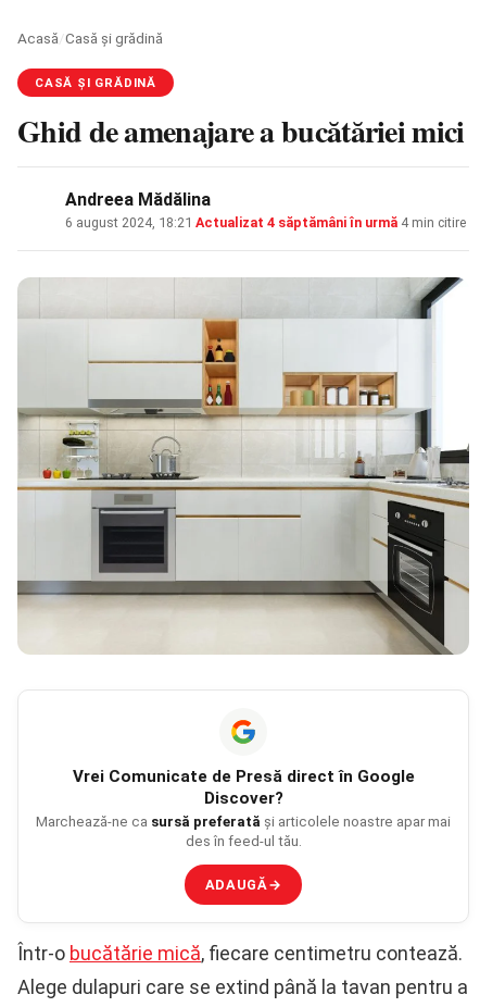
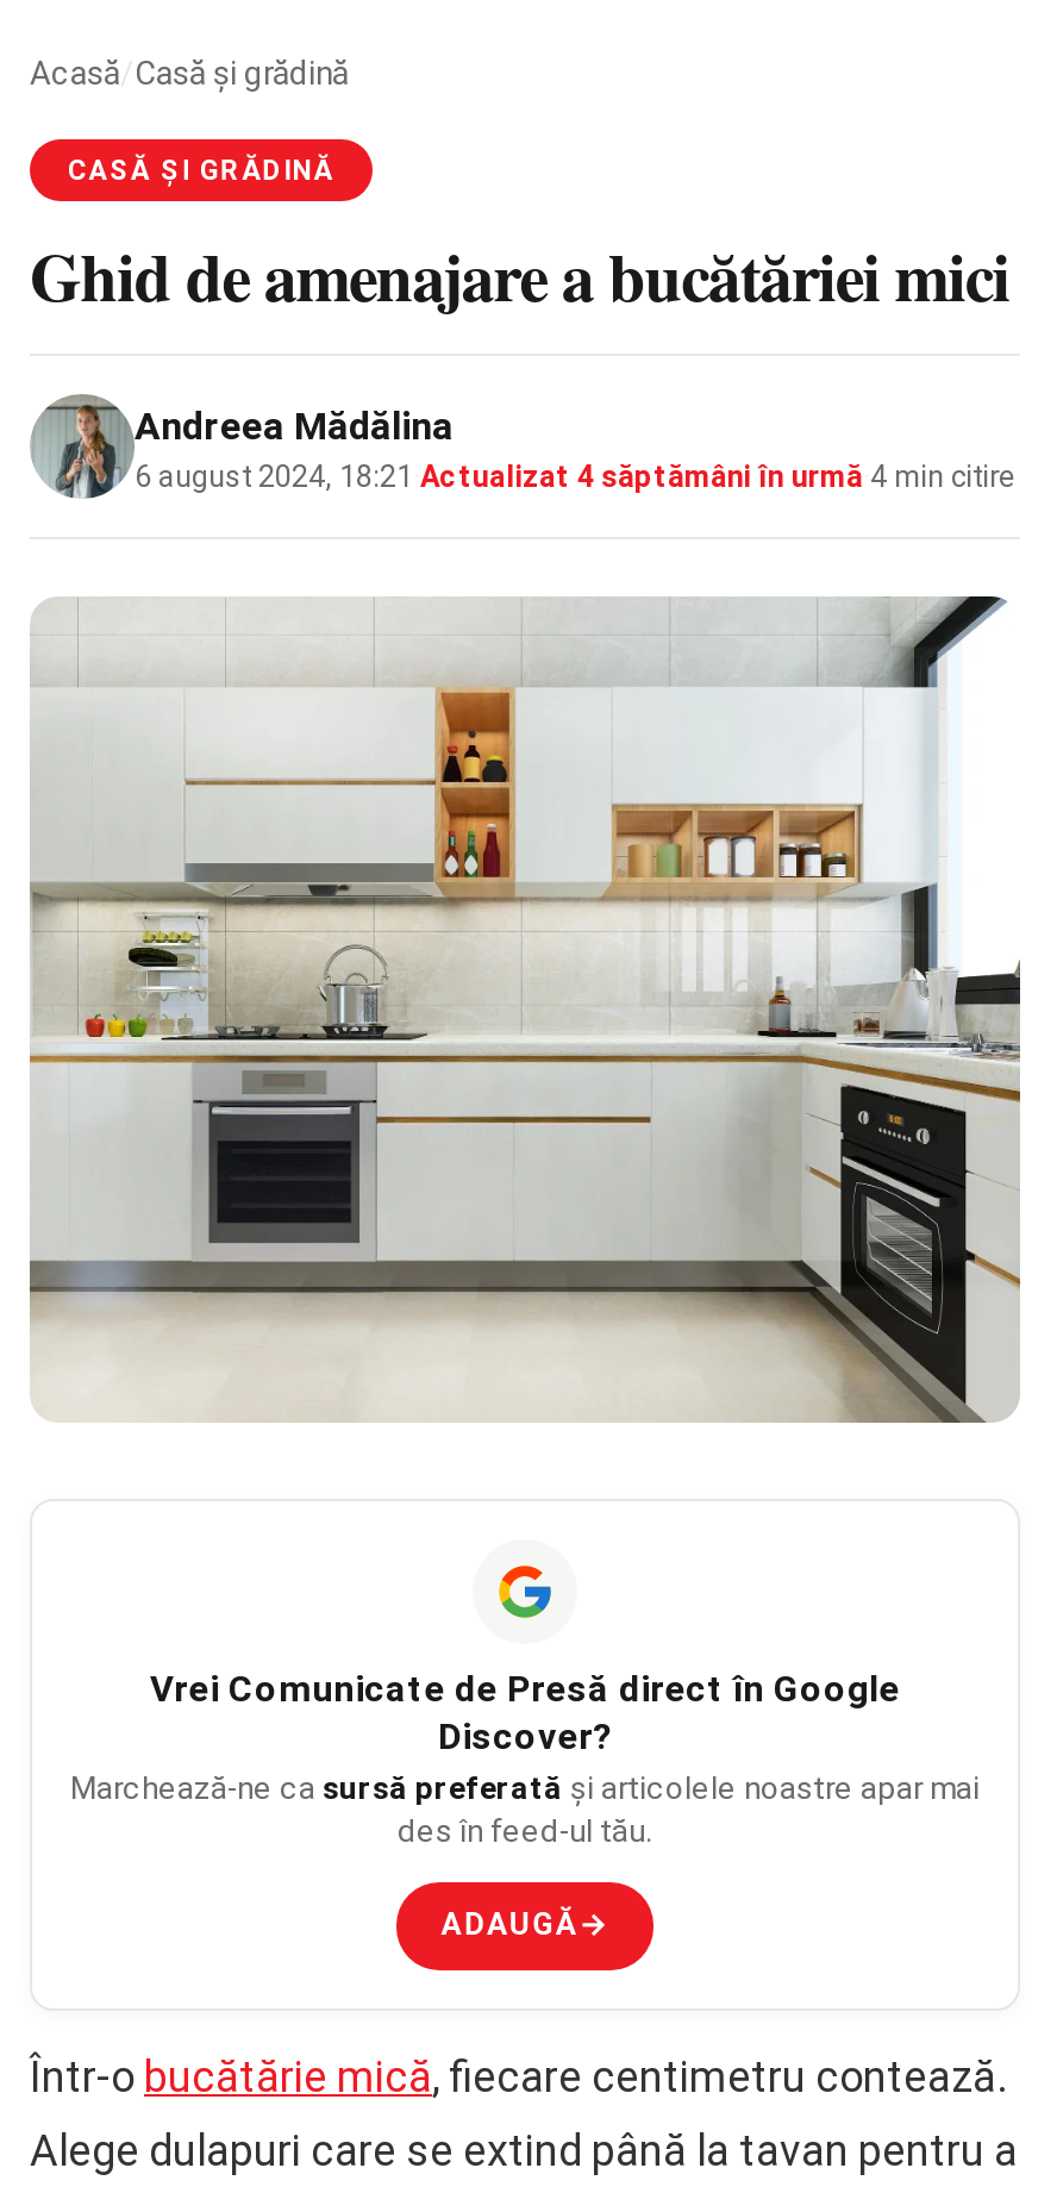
none -> [30,392,127,501] [image]

